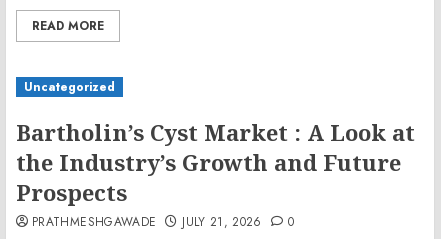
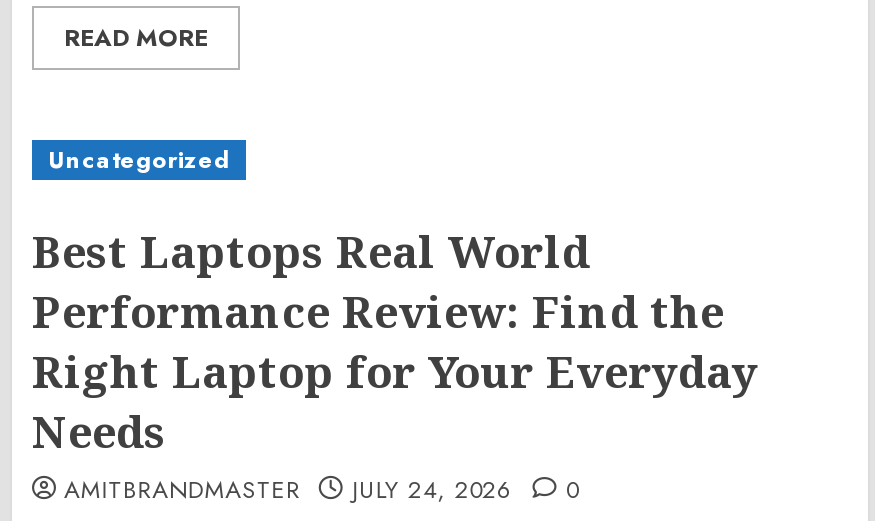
[16,117,415,231] Bartholin’s Cyst Market : A Look at | the Industry’s Growth and Future | Prospects | PRATHMESHGAWADE | JULY 21, 2026 -> [32,220,758,508] Best Laptops Real World | Performance Review: Find the | Right Laptop for Your Everyday | Needs | AMITBRANDMASTER | JULY 24, 2026

